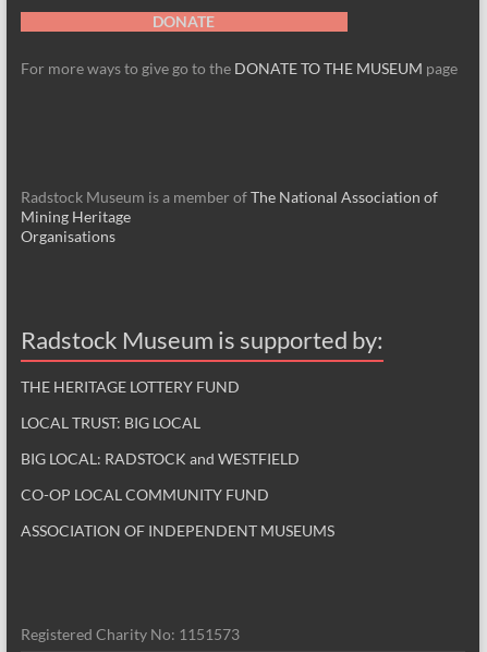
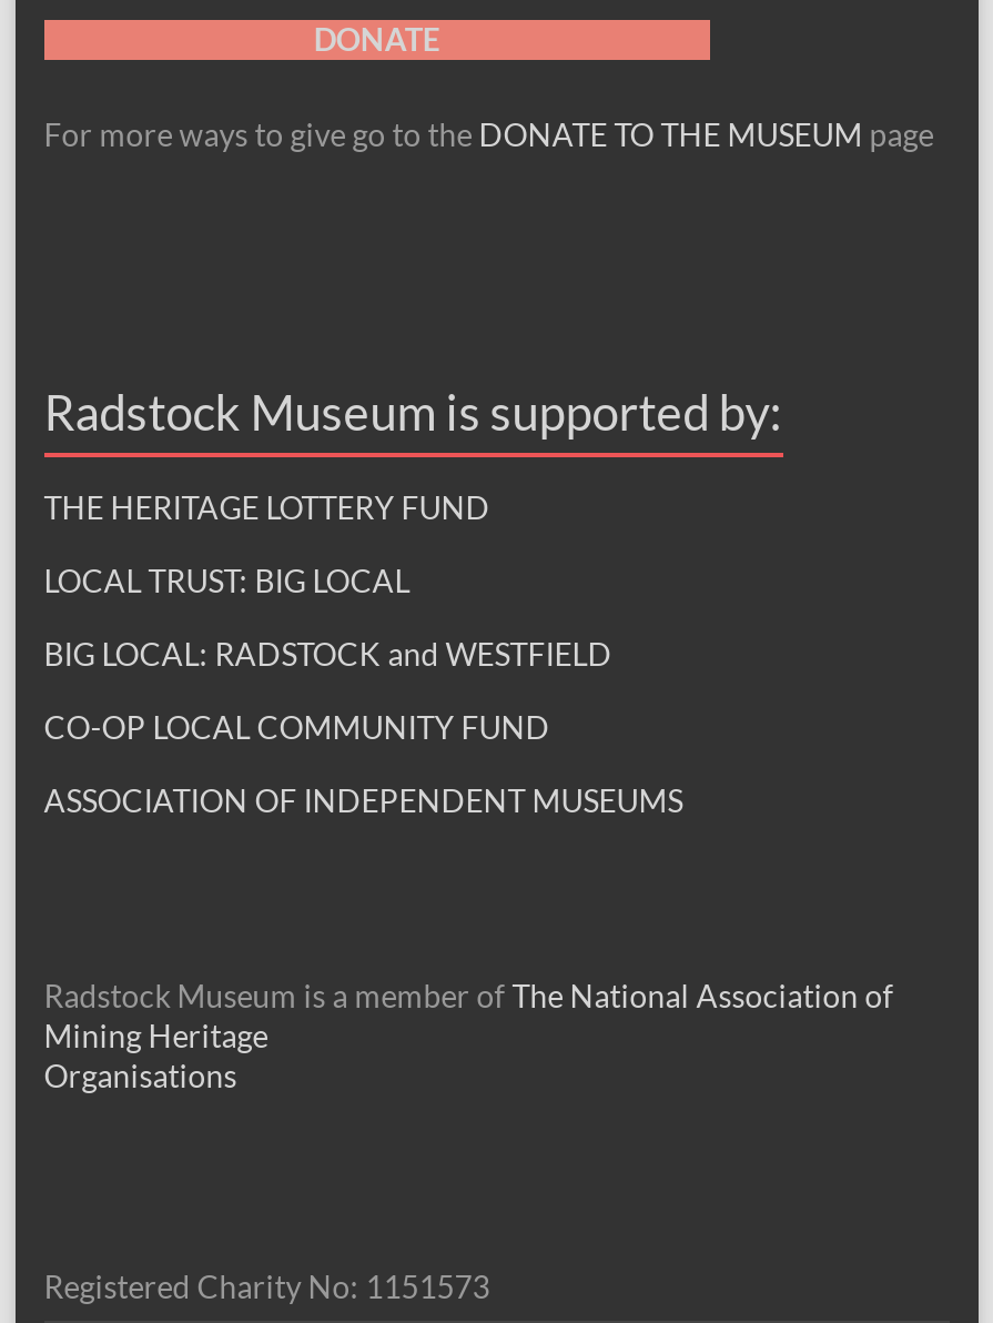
moved [20,188,438,245] -> [44,977,894,1094]: Radstock Museum is a member of The National Association of | Mining Heritage | Organisations
moved [20,325,383,540] -> [44,382,783,819]: Radstock Museum is supported by: | THE HERITAGE LOTTERY FUND | LOCAL TRUST: BIG LOCAL | BIG LOCAL: RADSTOCK and WESTFIELD | CO-OP LOCAL COMMUNITY FUND | ASSOCIATION OF INDEPENDENT MUSEUMS

